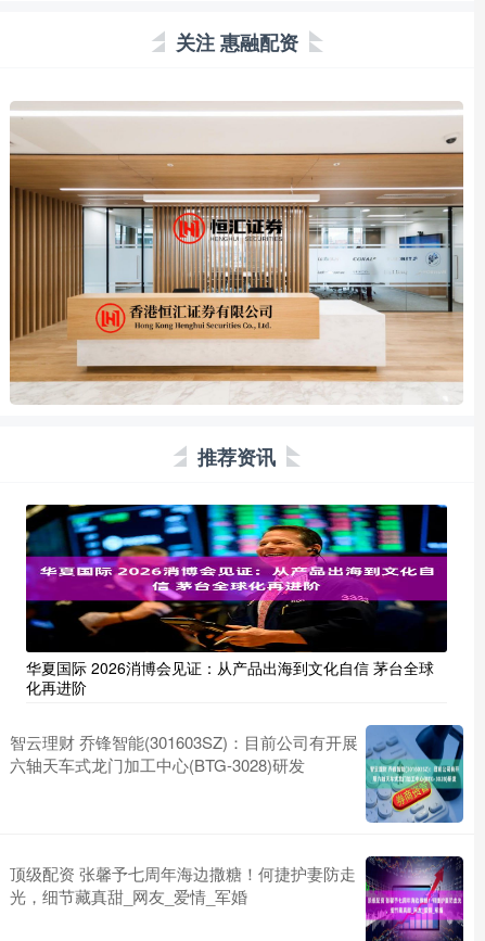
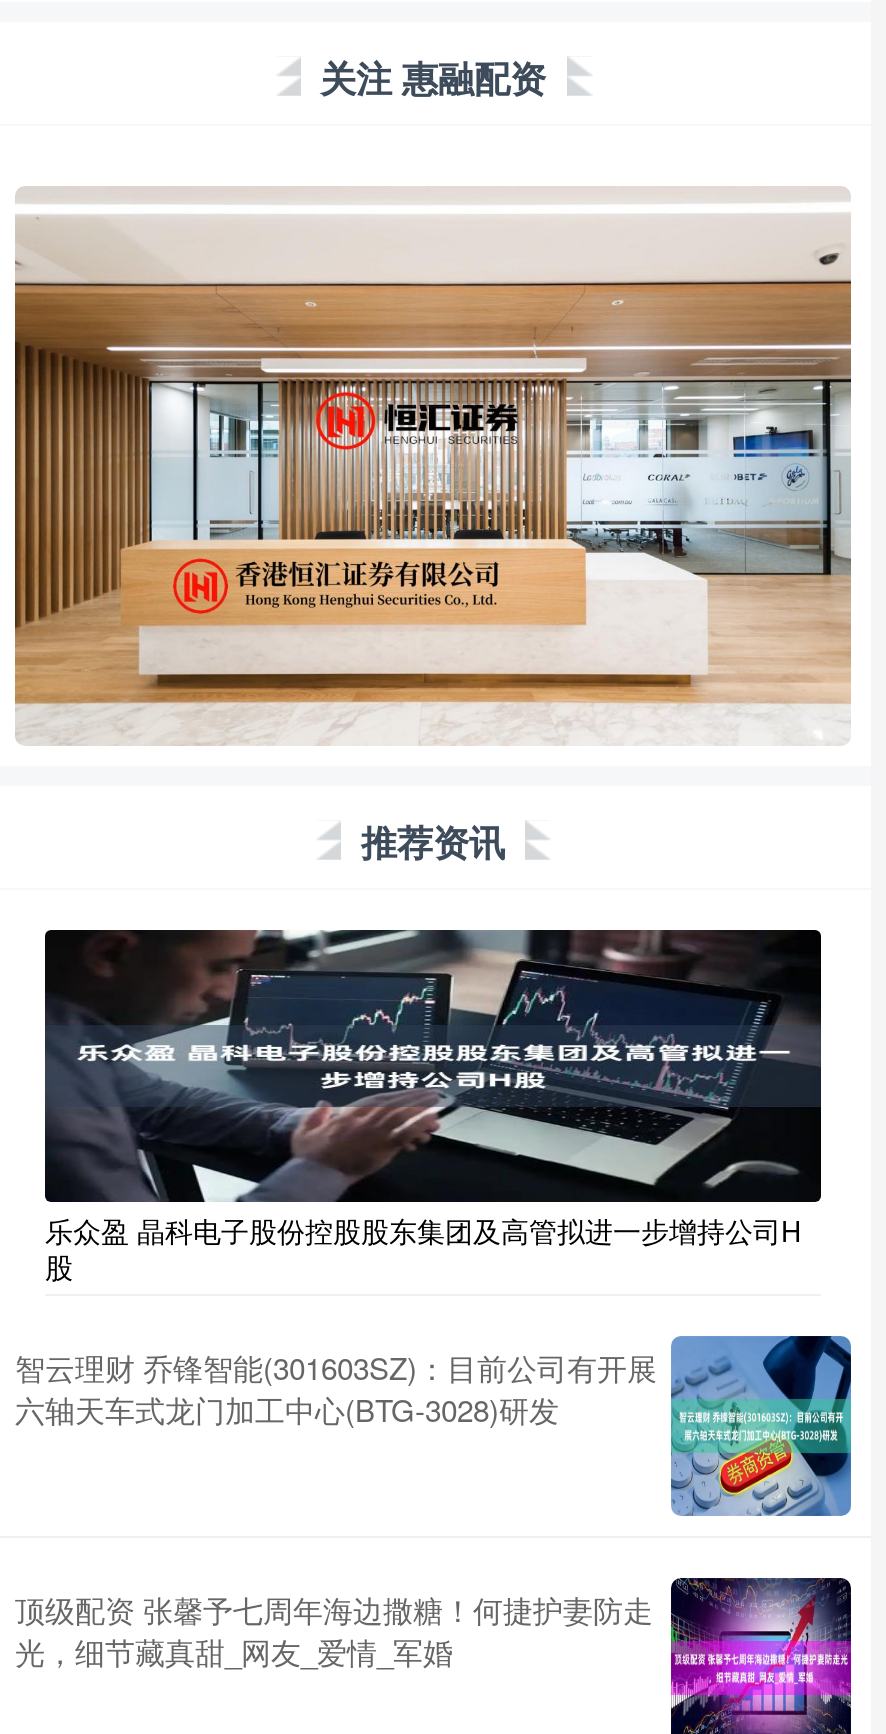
[25,504,448,698] [image] | 华夏国际 2026消博会见证：从产品出海到文化自信 茅台全球 | 化再进阶 -> [43,928,823,1286] [image] | 乐众盈 晶科电子股份控股股东集团及高管拟进一步增持公司H | 股

